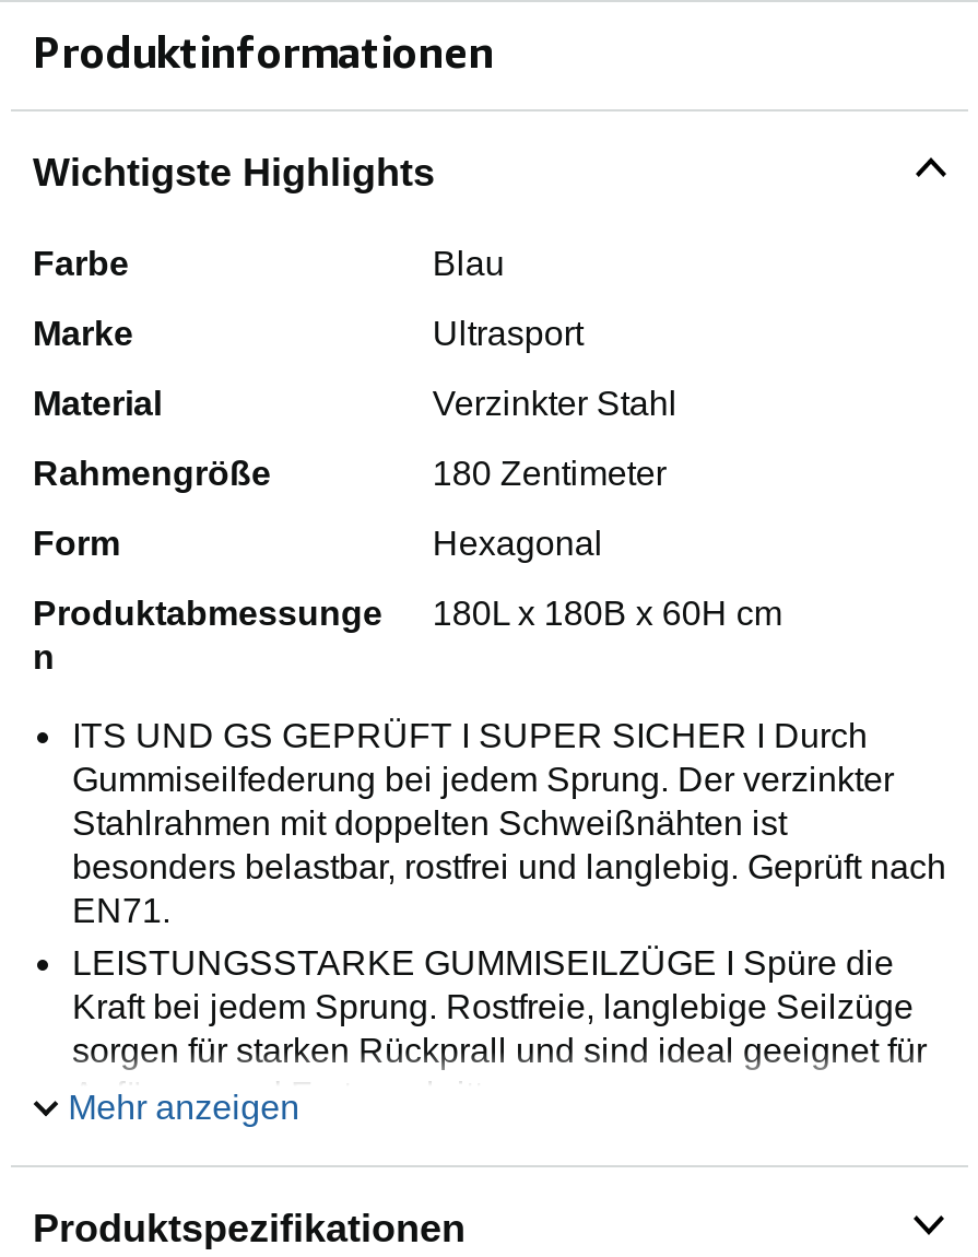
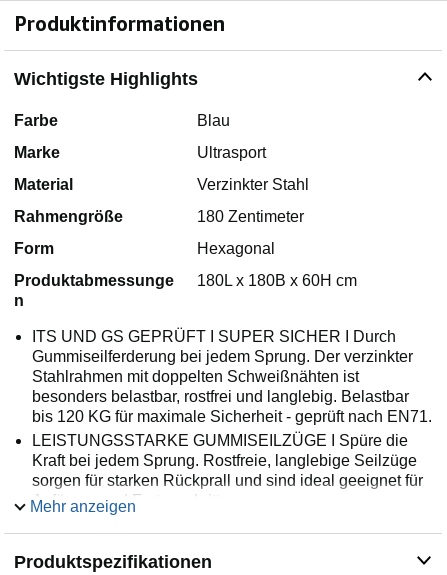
[72,761,894,799] Gummiseilfederung bei jedem Sprung. Der verzinkter -> [32,348,413,365] Gummiseilferderung bei jedem Sprung. Der verzinkter
[72,849,946,930] besonders belastbar, rostfrei und langlebig. Geprüft nach | EN71. -> [32,388,432,425] besonders belastbar, rostfrei und langlebig. Belastbar | bis 120 KG für maximale Sicherheit - geprüft nach EN71.

